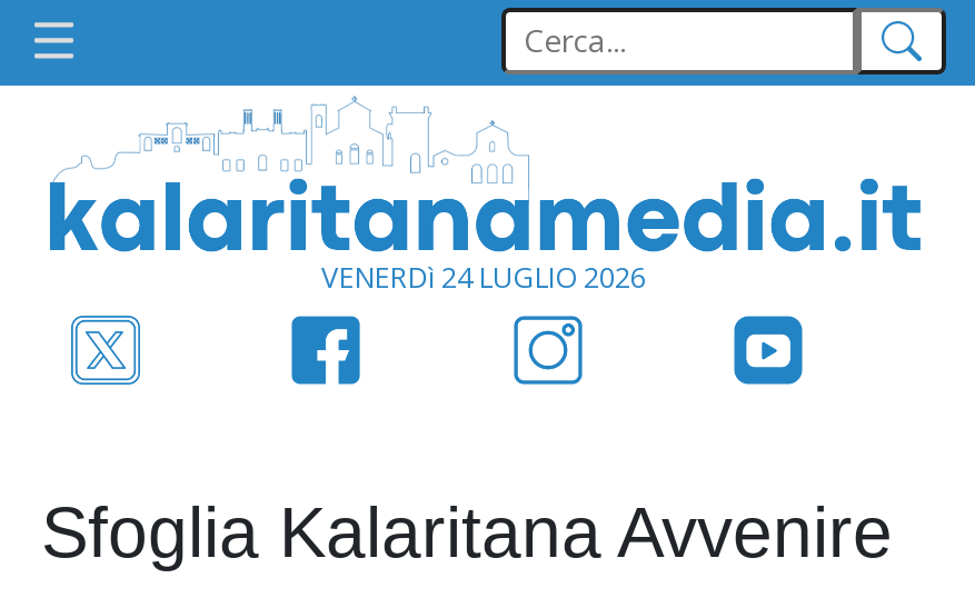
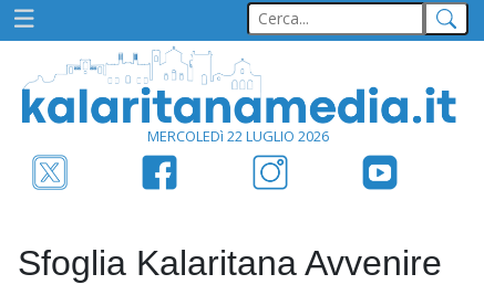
[321,256,646,296] VENERDì 24 LUGLIO 2026 -> [147,125,329,145] MERCOLEDì 22 LUGLIO 2026

